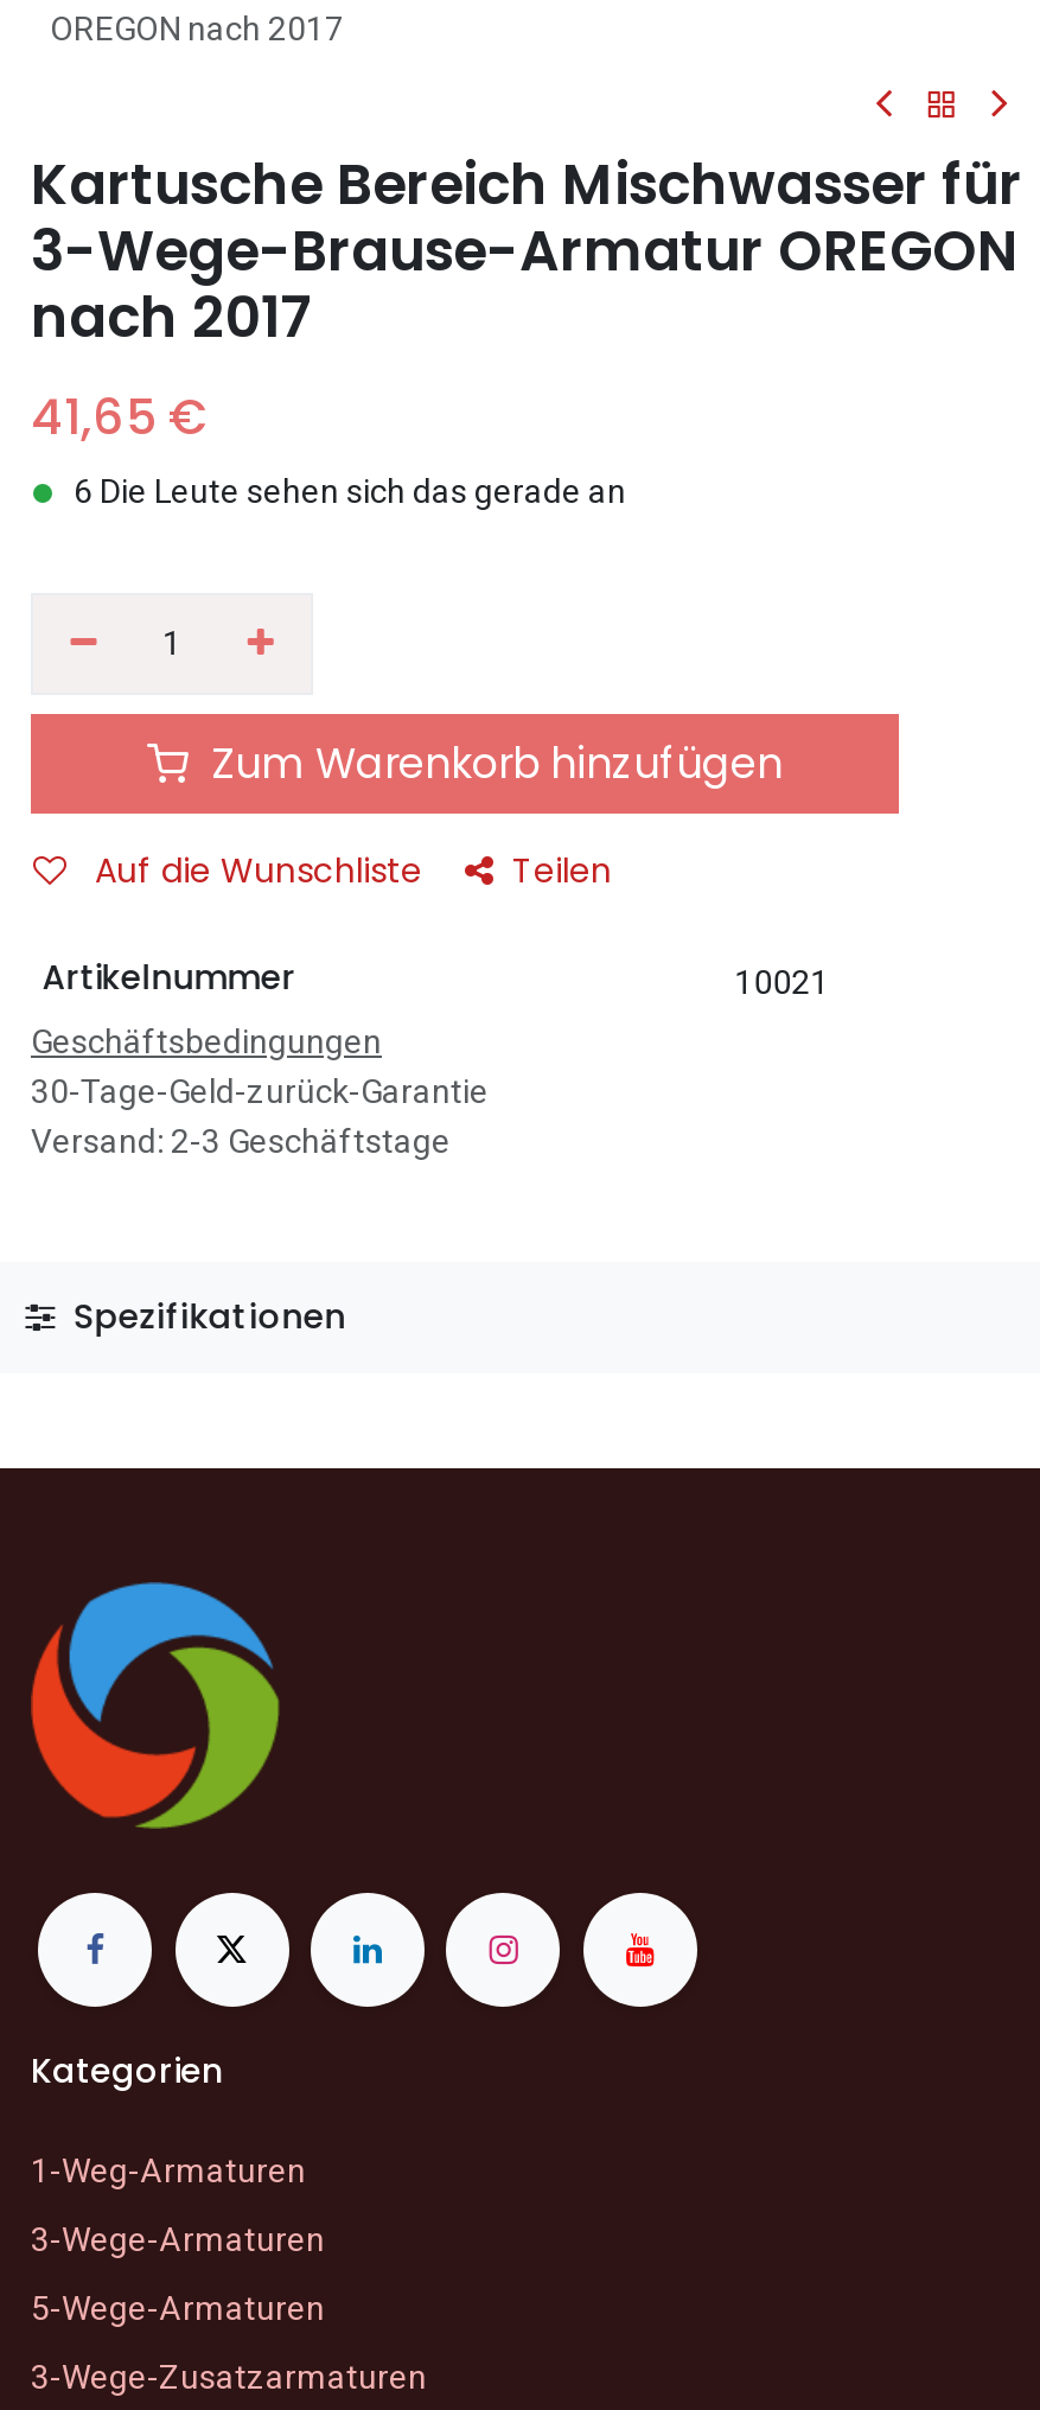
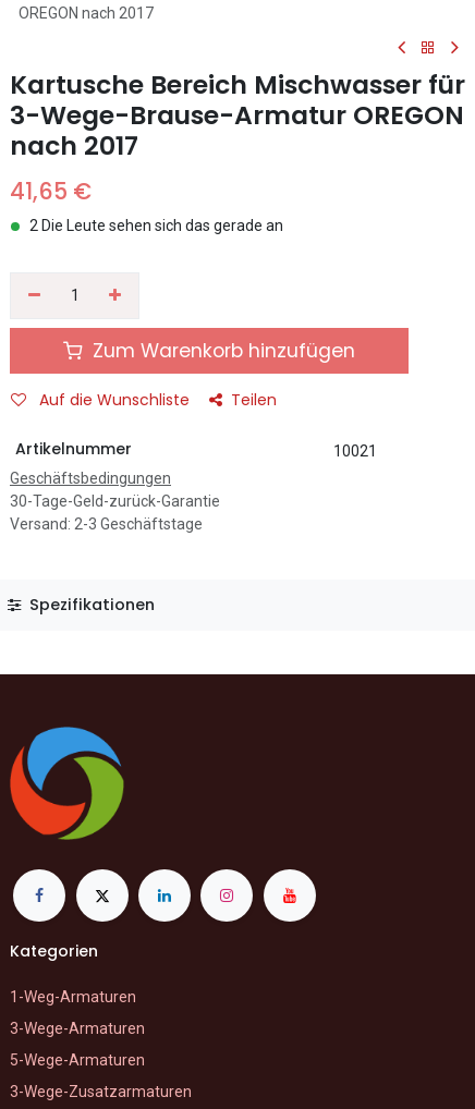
[74,472,626,510] 6 Die Leute sehen sich das gerade an -> [29,217,283,234] 2 Die Leute sehen sich das gerade an

